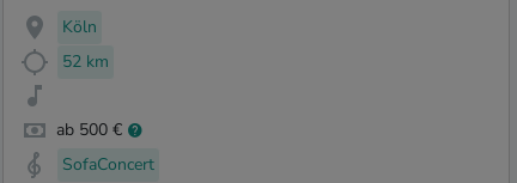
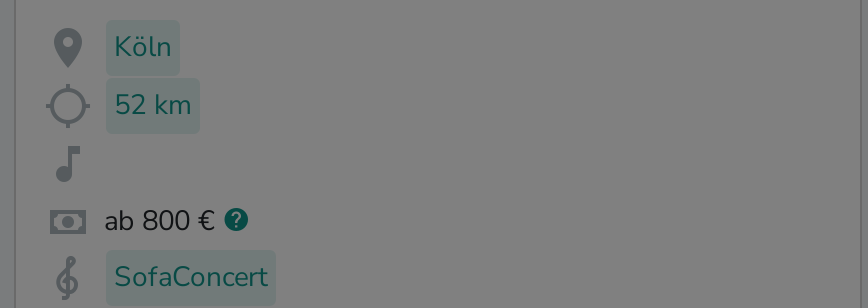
[56,119,122,141] ab 500 € -> [104,201,214,239] ab 800 €

